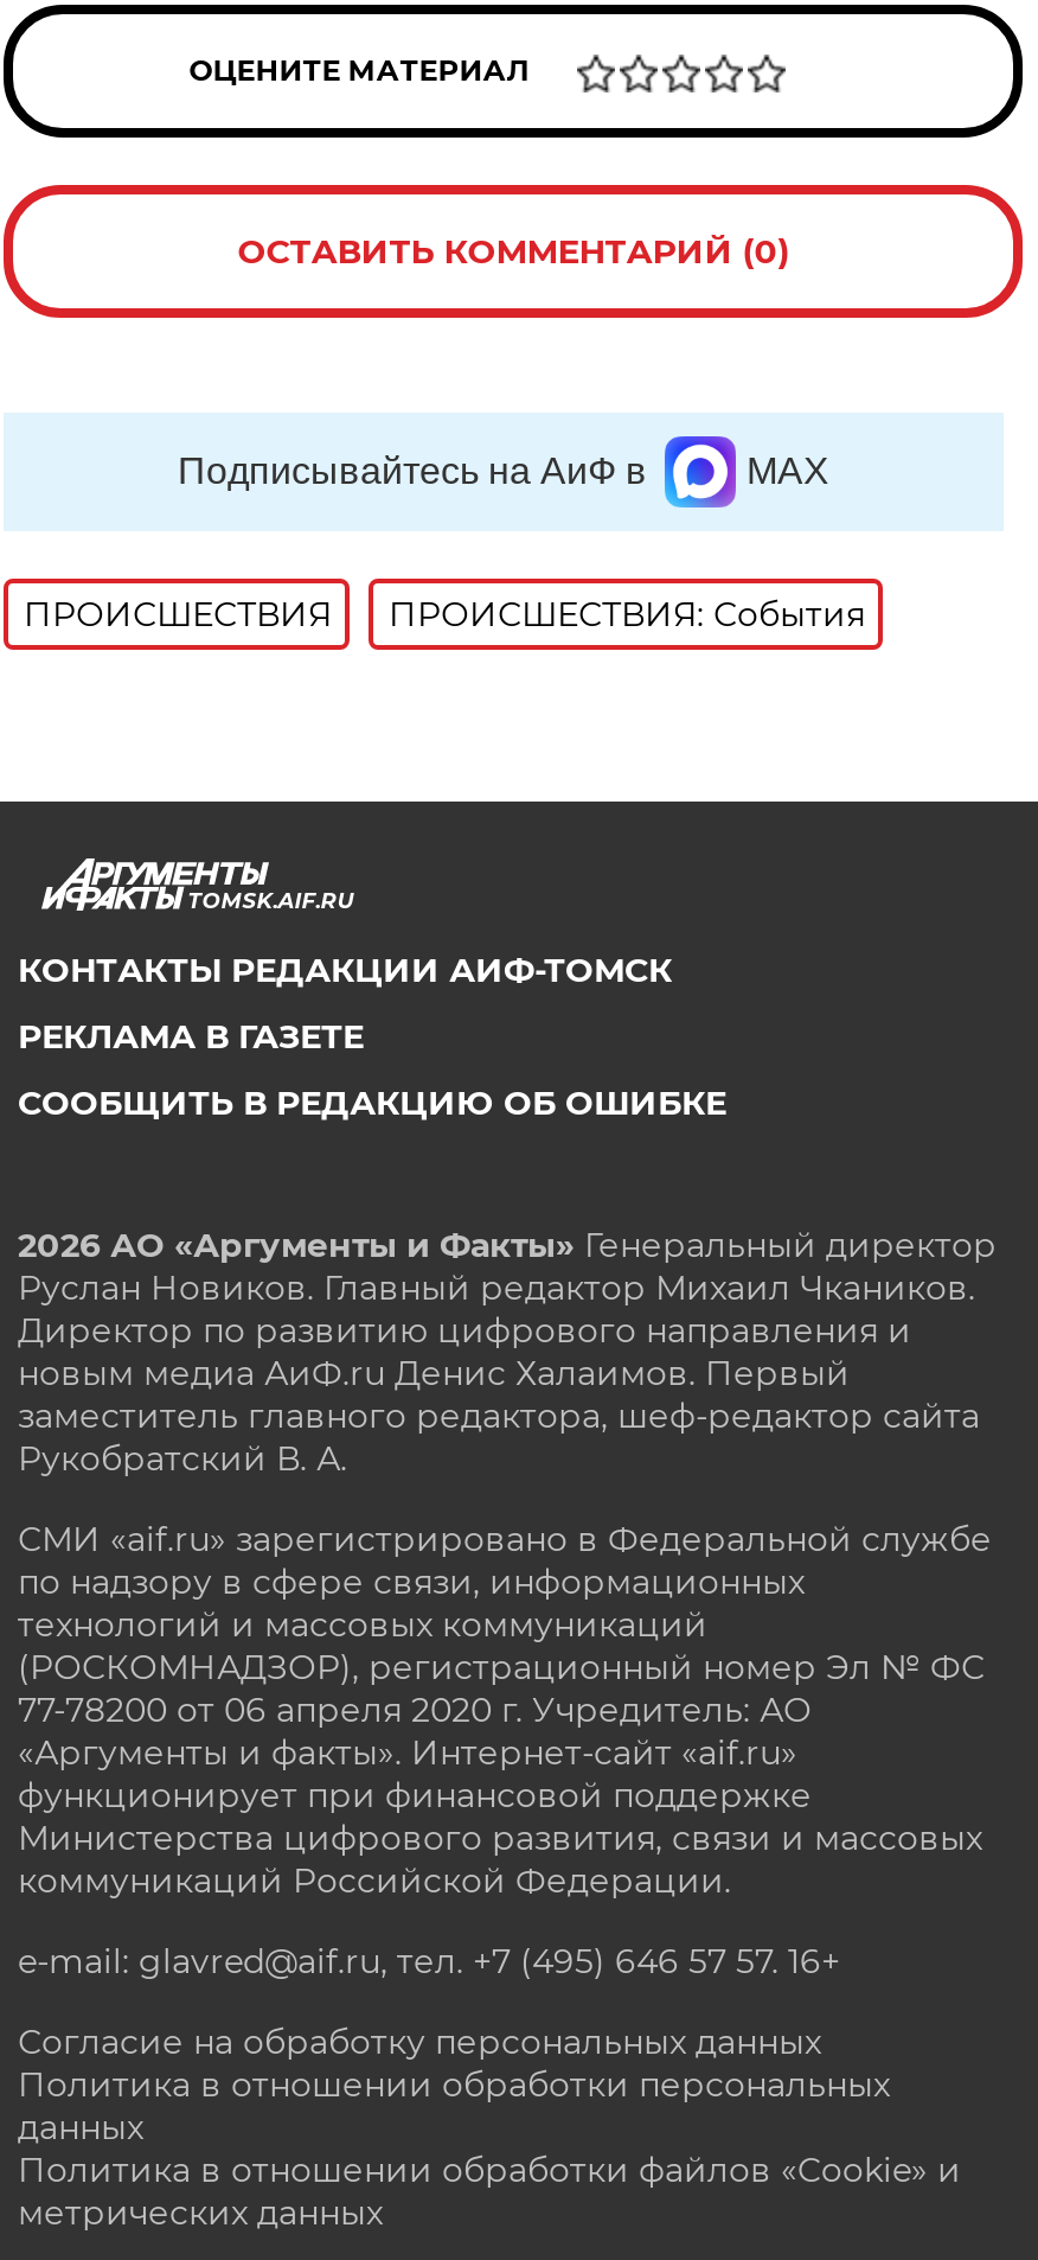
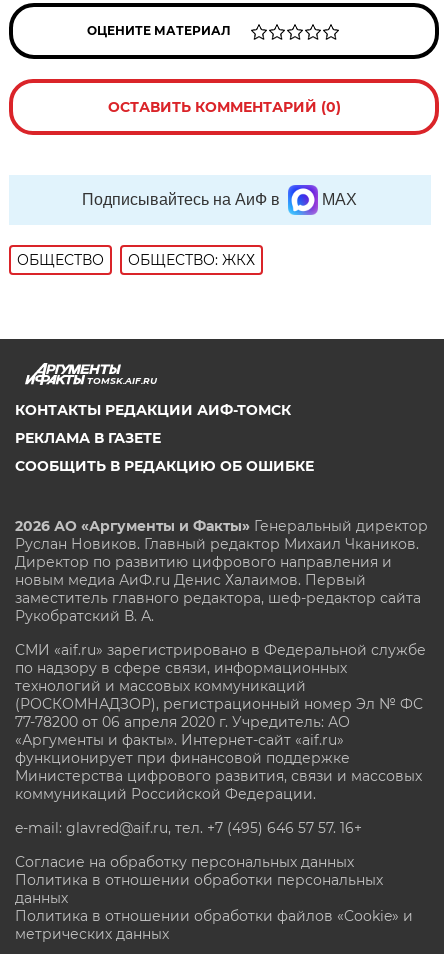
[23,593,865,636] ПРОИСШЕСТВИЯ | ПРОИСШЕСТВИЯ: События -> [17,251,255,269] ОБЩЕСТВО | ОБЩЕСТВО: ЖКХ

